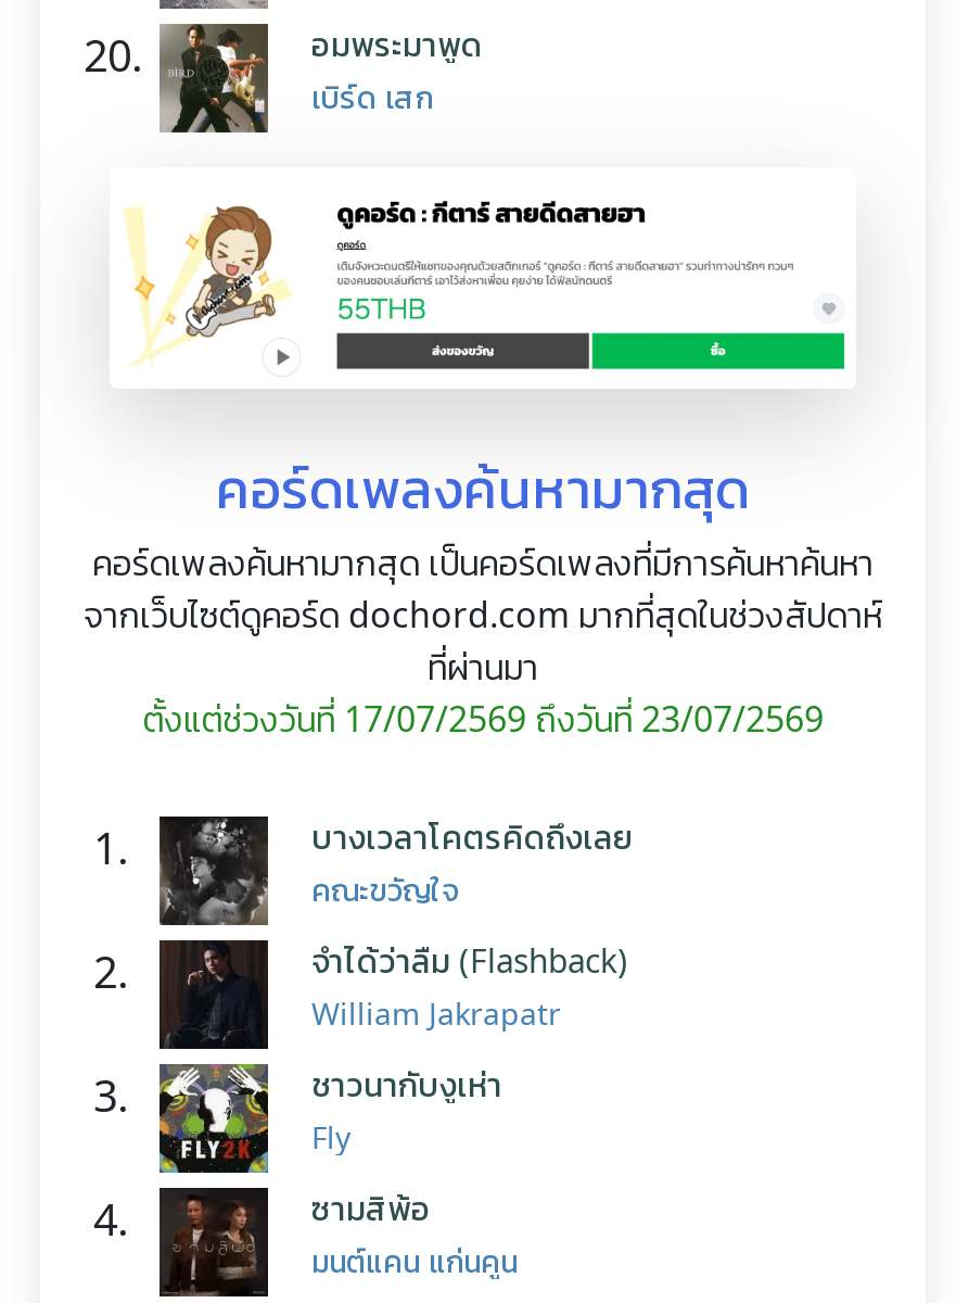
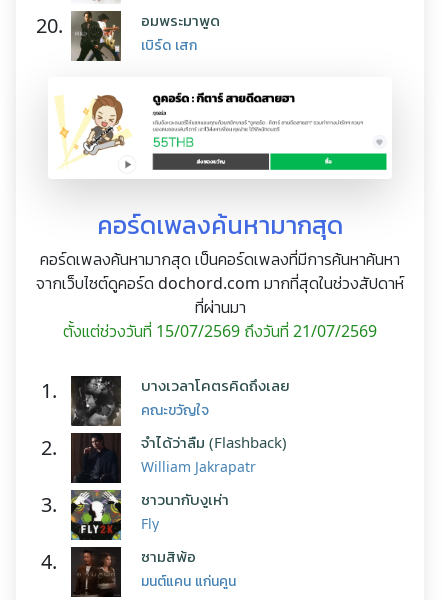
[142,694,824,742] ตั้งแต่ช่วงวันที่ 17/07/2569 ถึงวันที่ 23/07/2569 -> [63,320,377,342] ตั้งแต่ช่วงวันที่ 15/07/2569 ถึงวันที่ 21/07/2569

